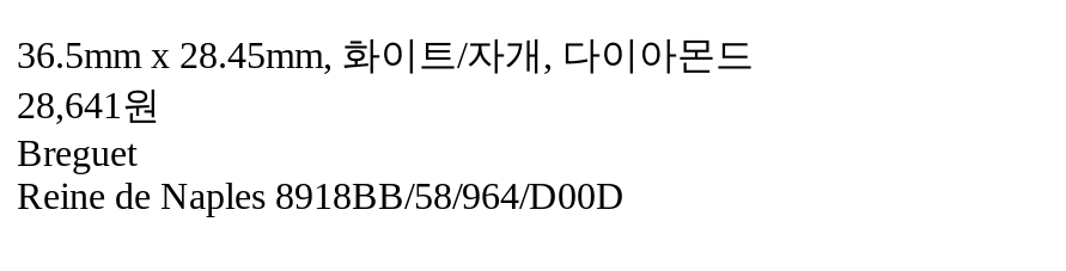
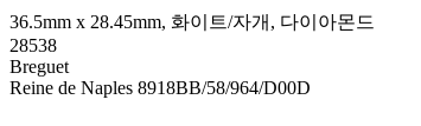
[17,85,160,126] 28,641원 -> [9,36,57,56] 28538

